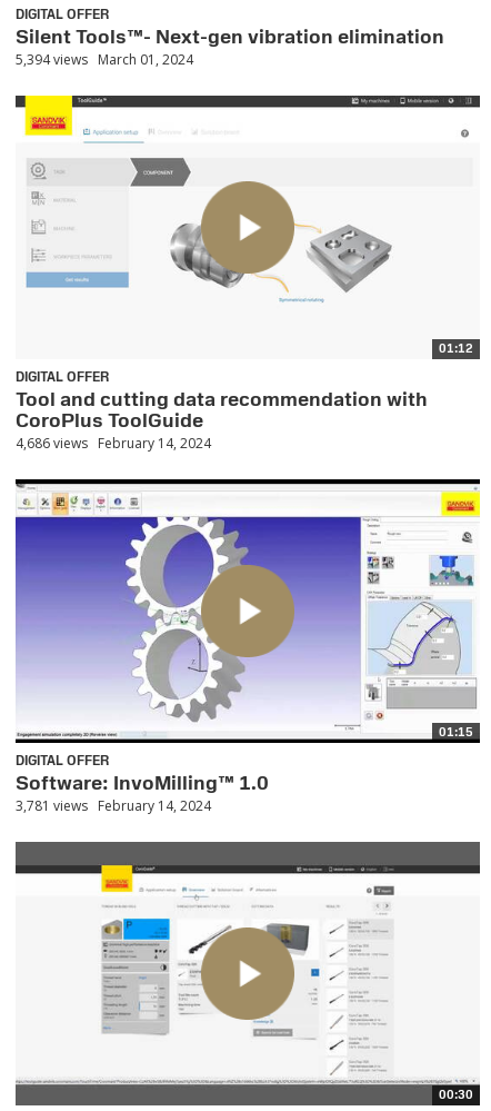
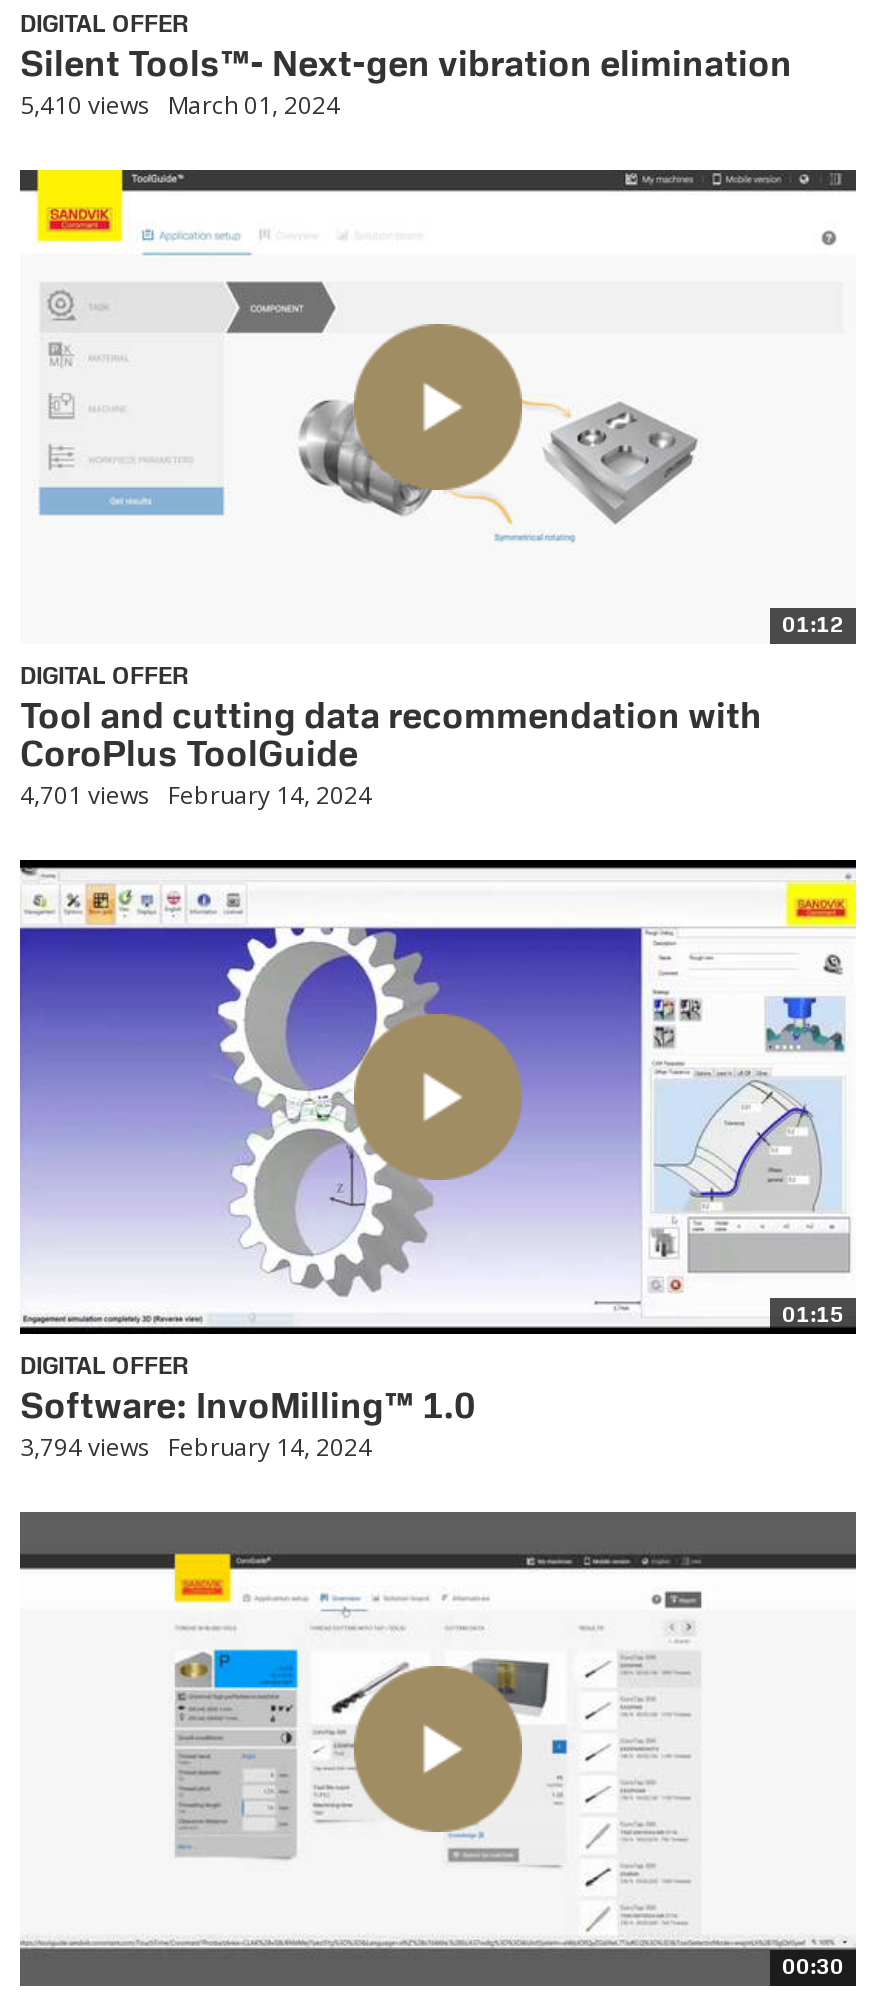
[16,50,193,69] 5,394 views March 01, 2024 -> [20,88,340,122] 5,410 views March 01, 2024
[16,434,211,452] 4,686 views February 14, 2024 -> [20,778,372,812] 4,701 views February 14, 2024
[16,796,211,815] 3,781 views February 14, 2024 -> [20,1429,372,1463] 3,794 views February 14, 2024

